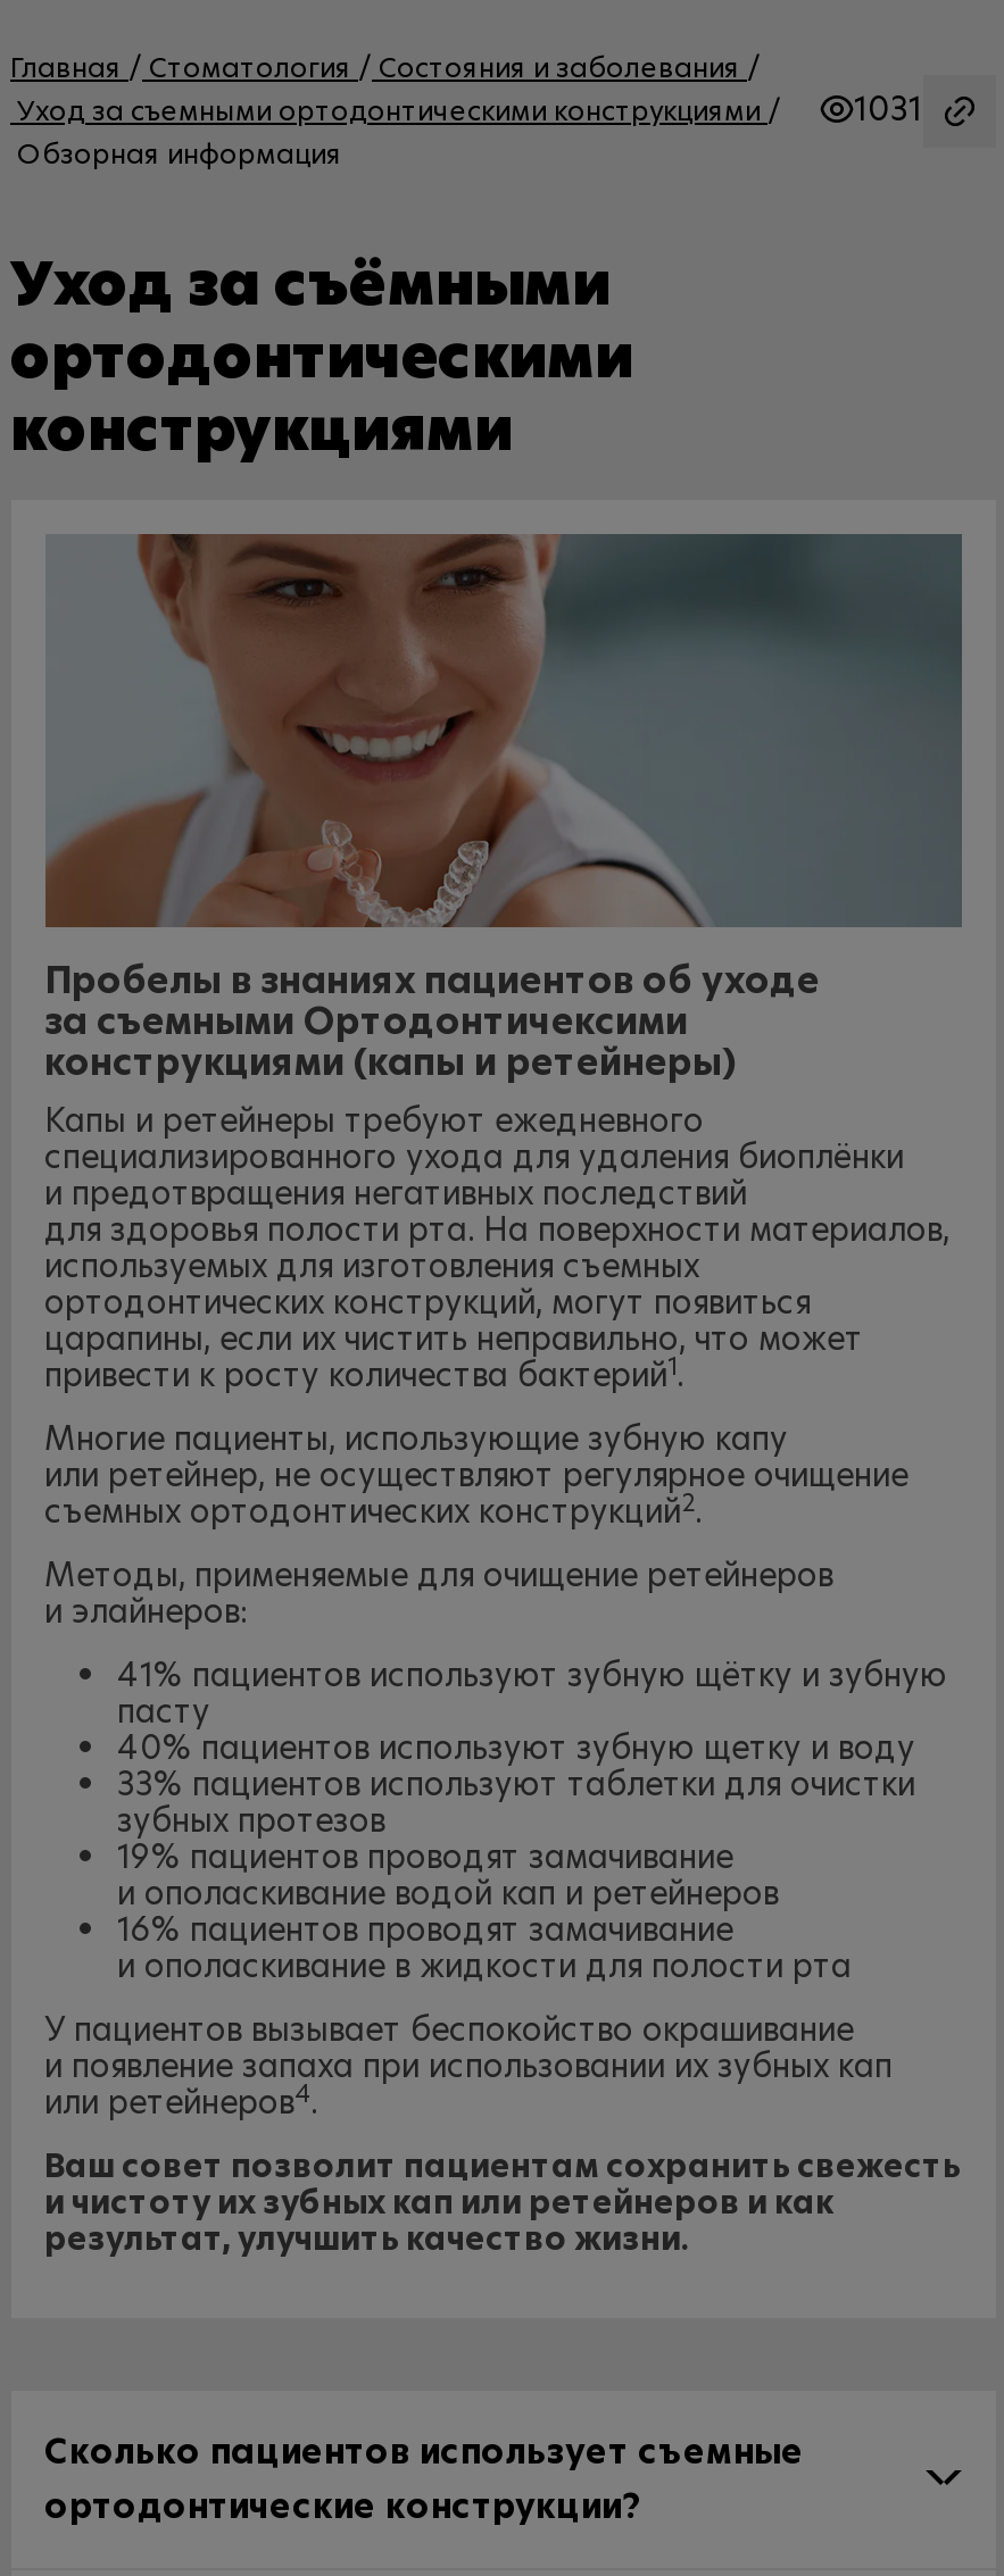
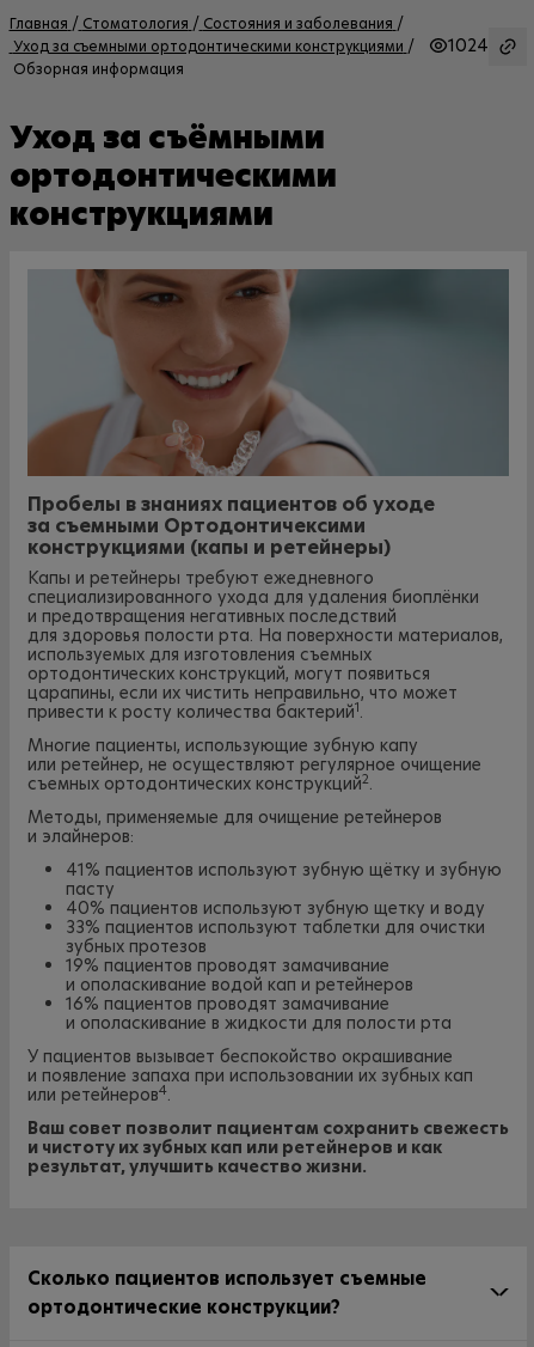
[854,86,922,132] 1031 -> [447,33,488,57] 1024

